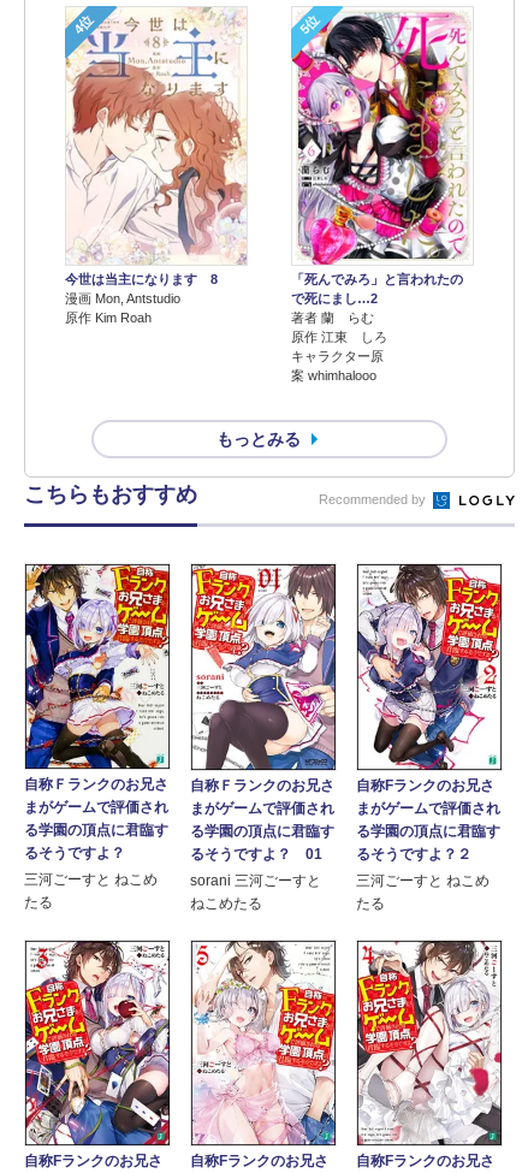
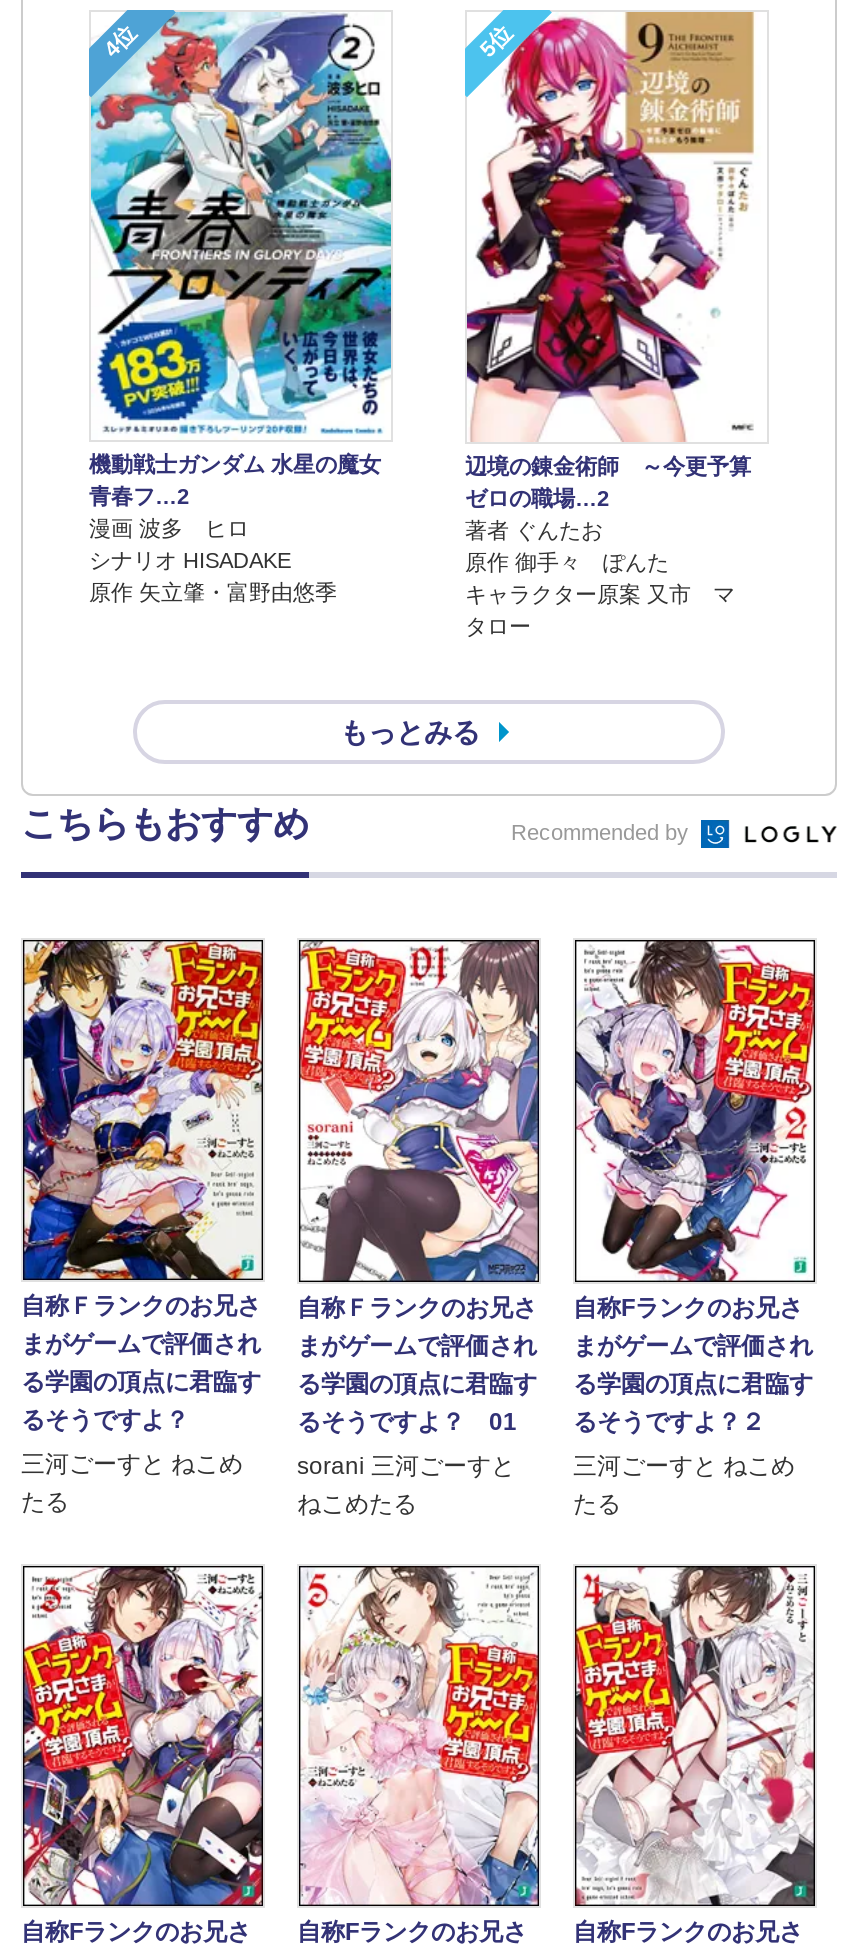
[65,7,248,325] [image] | 今世は当主になります 8 | 漫画 Mon, Antstudio | 原作 Kim Roah -> [89,10,393,604] [image] | 機動戦士ガンダム 水星の魔女 | 青春フ…2 | 漫画 波多 ヒロ | シナリオ HISADAKE | 原作 矢立肇・富野由悠季
[291,7,470,382] [image] | 「死んでみろ」と言われたの | で死にまし…2 | 著者 蘭 らむ | 原作 江東 しろ | キャラクター原 | 案 whimhalooo -> [465,10,759,637] [image] | 辺境の錬金術師 ～今更予算 | ゼロの職場…2 | 著者 ぐんたお | 原作 御手々 ぽんた | キャラクター原案 又市 マ | タロー

